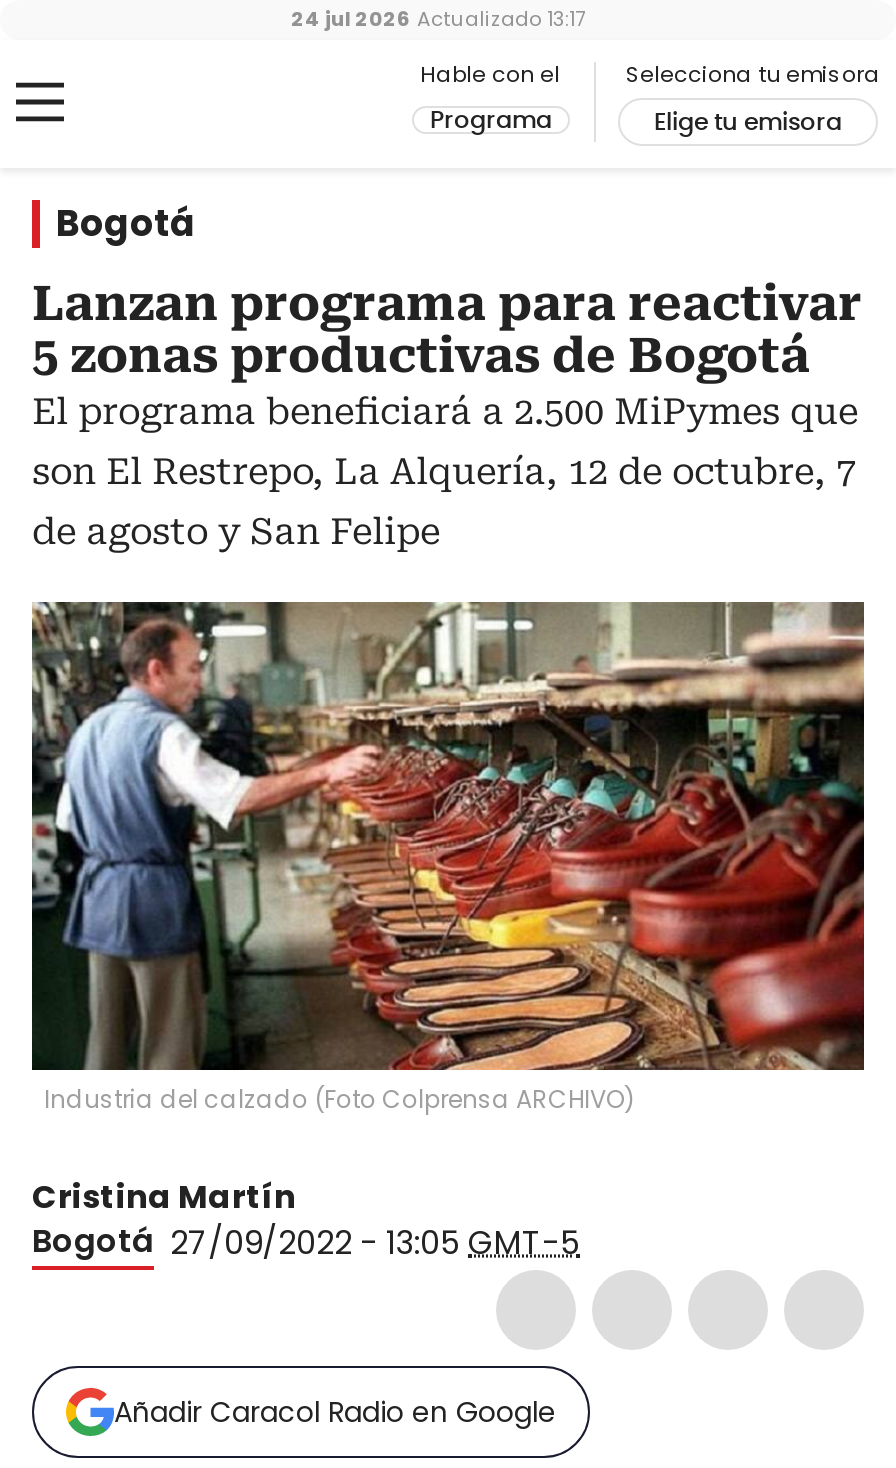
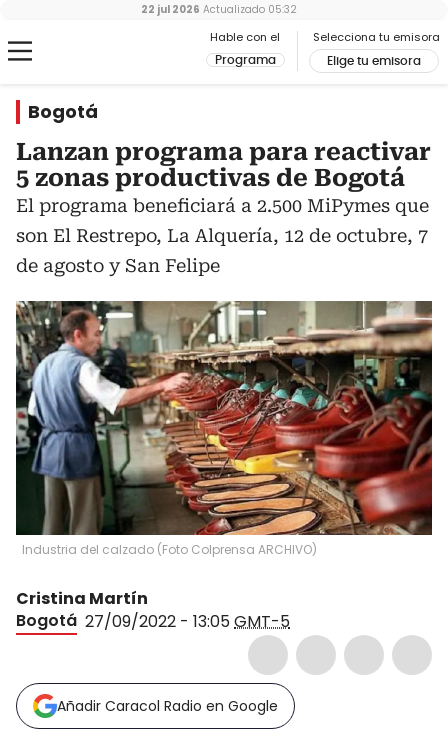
[291,4,585,34] 24 jul 2026 Actualizado 13:17 -> [141,2,297,17] 22 jul 2026 Actualizado 05:32

